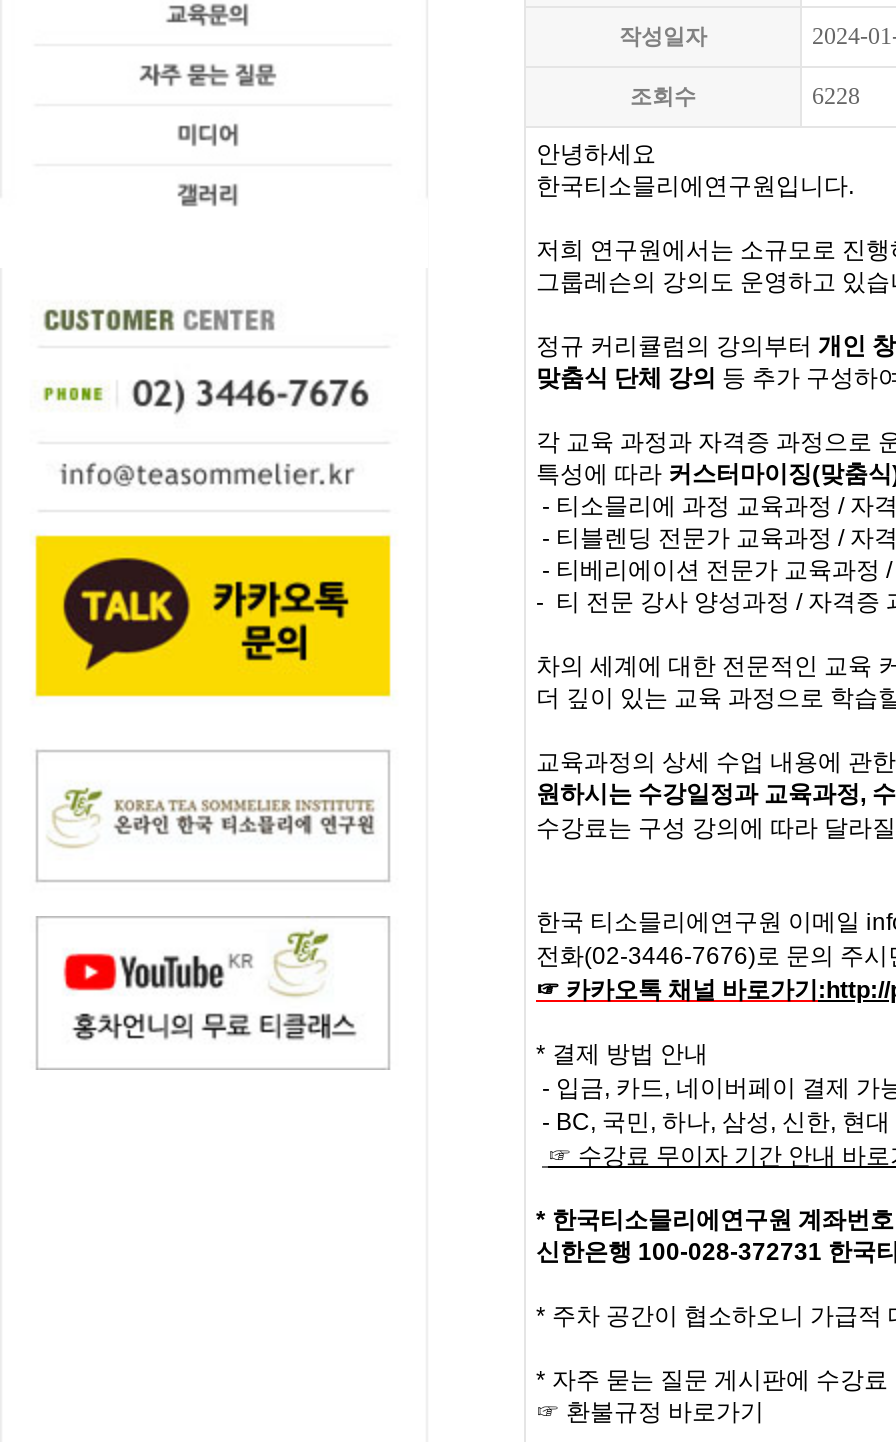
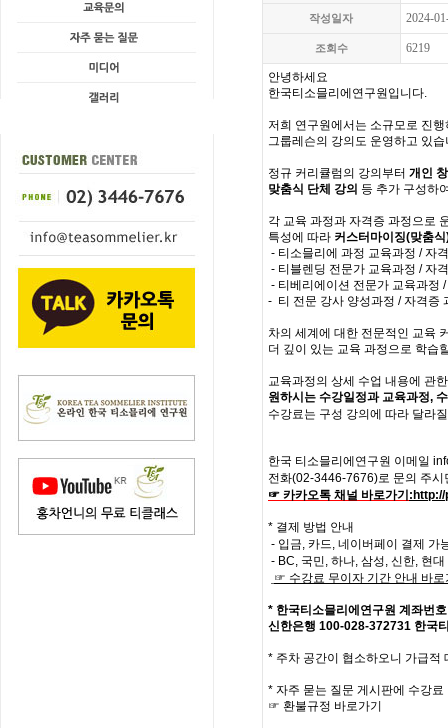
[812,82,860,110] 6228 -> [406,41,430,55] 6219

